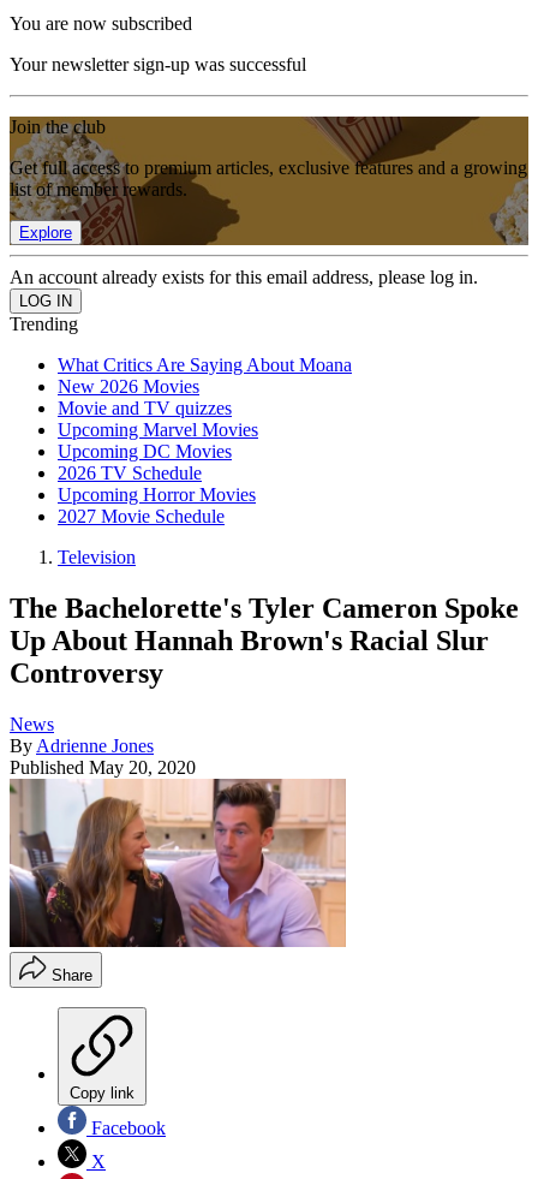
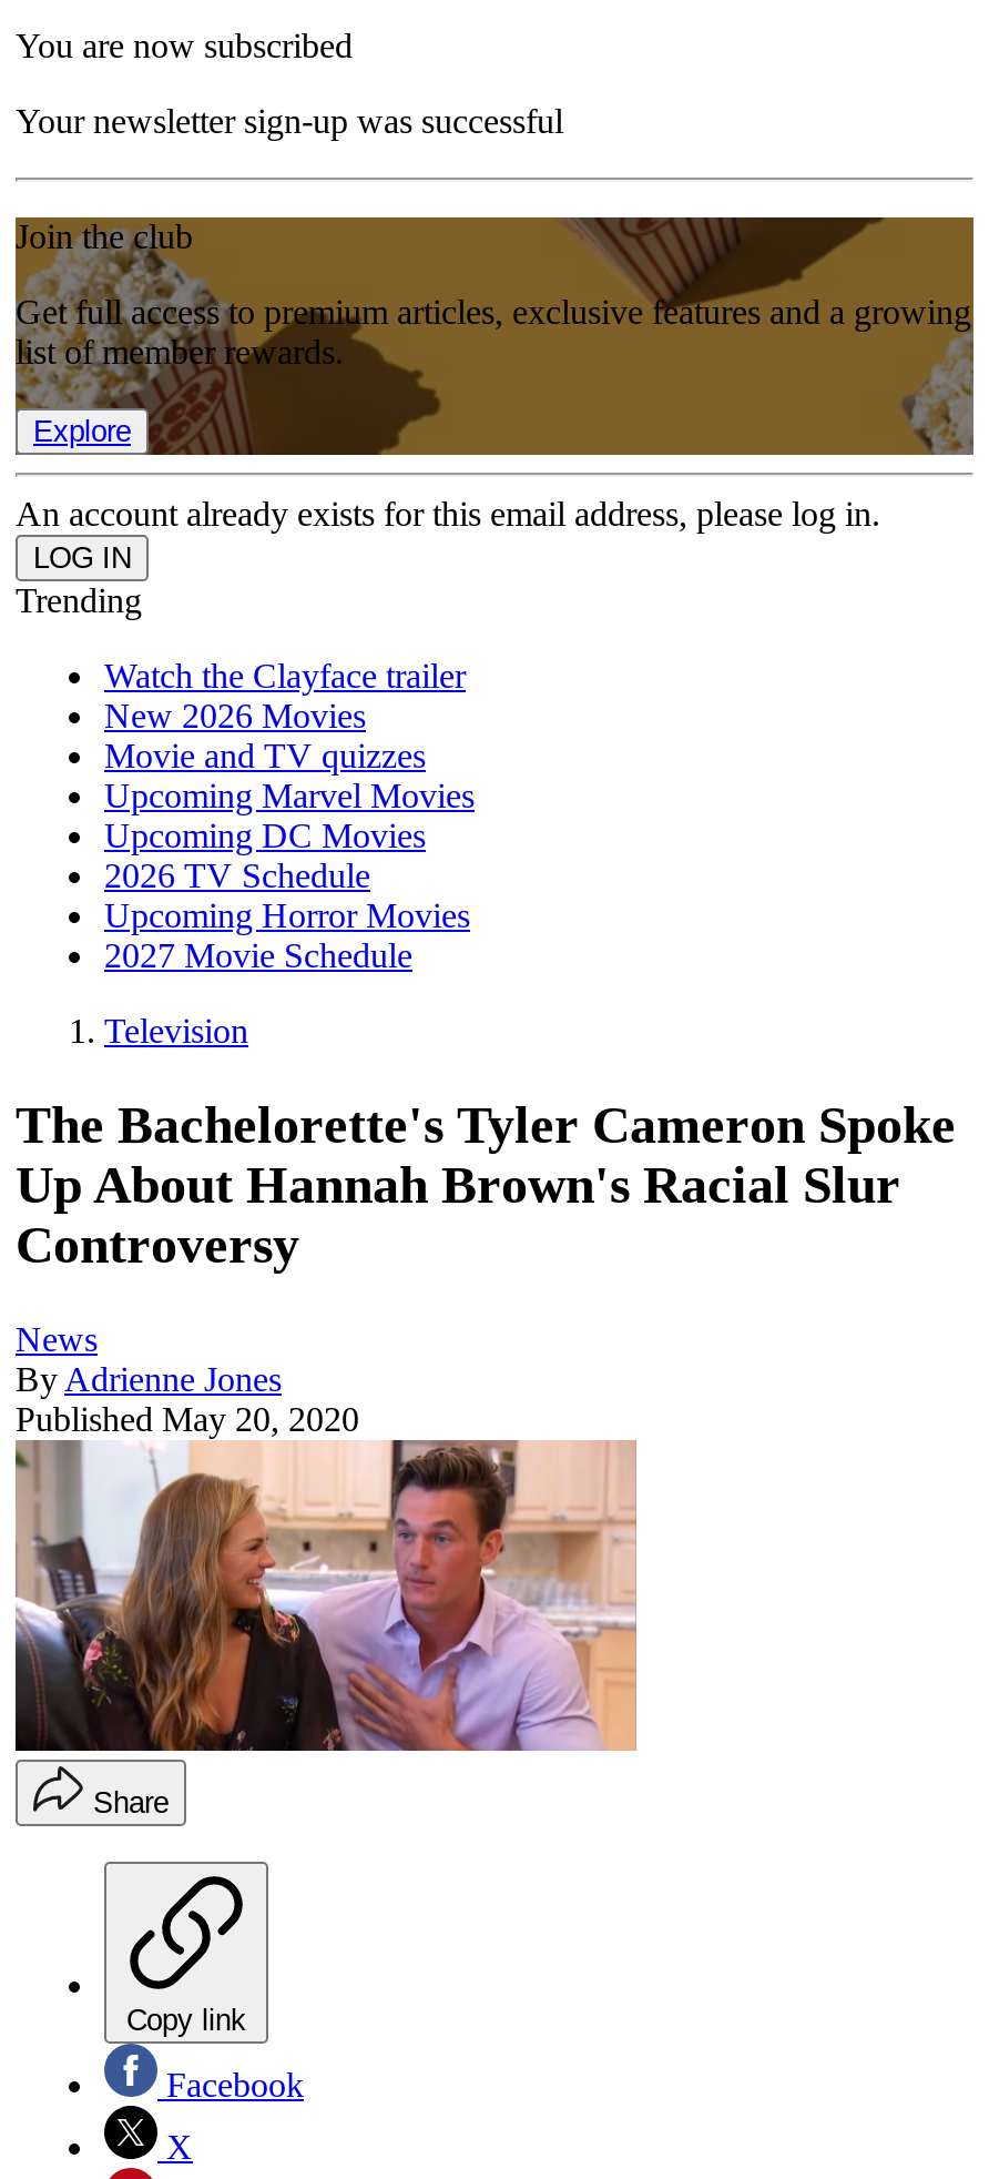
[58,355,352,375] What Critics Are Saying About Moana -> [104,657,466,695] Watch the Clayface trailer

